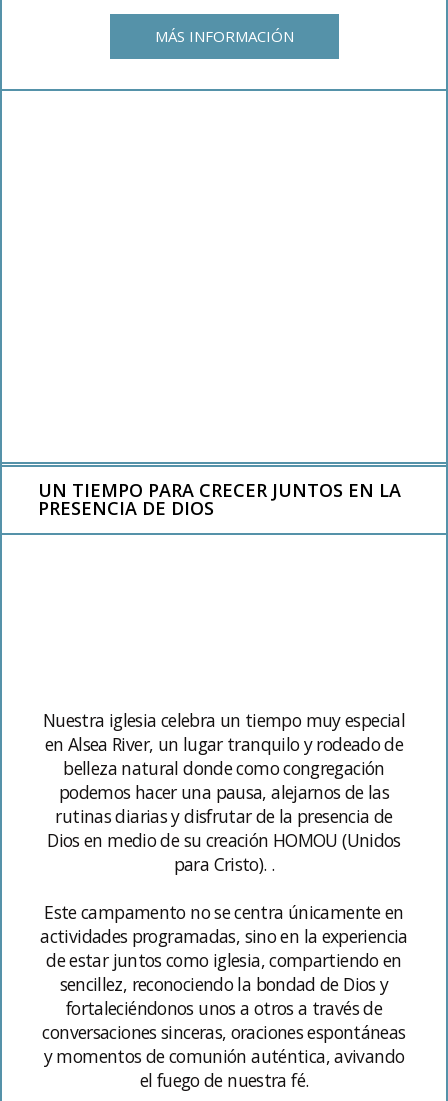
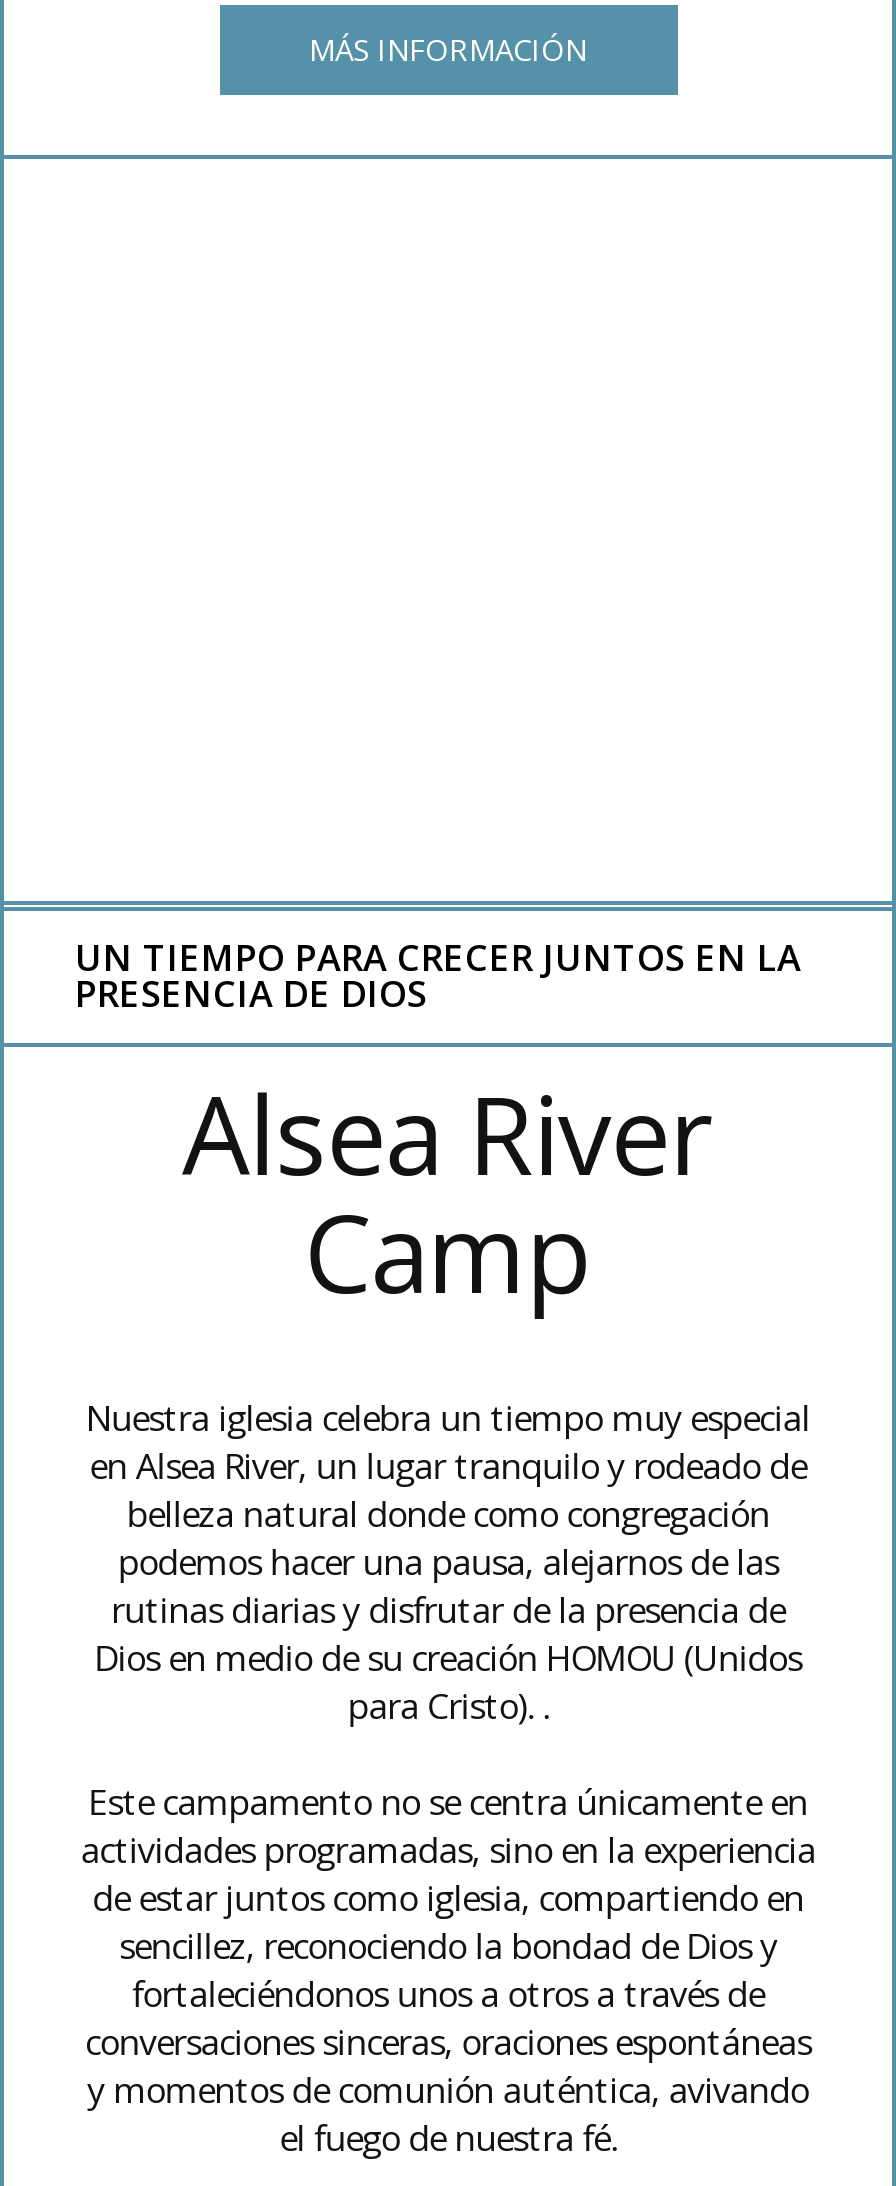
none -> [182,1061,714,1325] Alsea River | Camp

